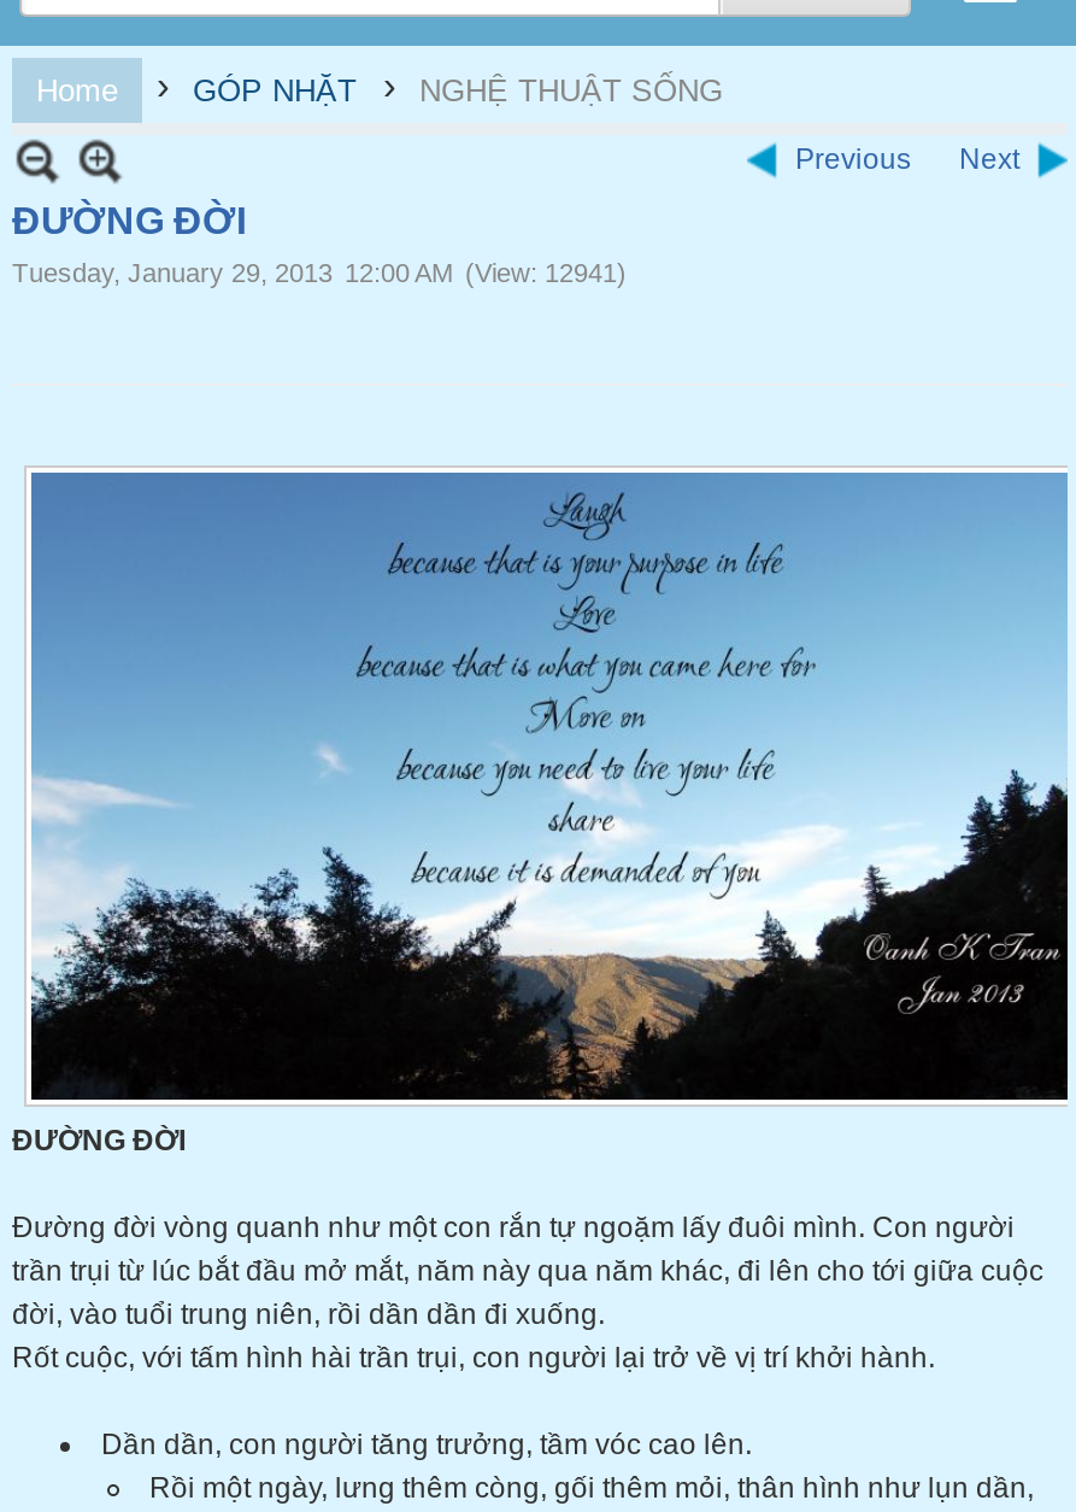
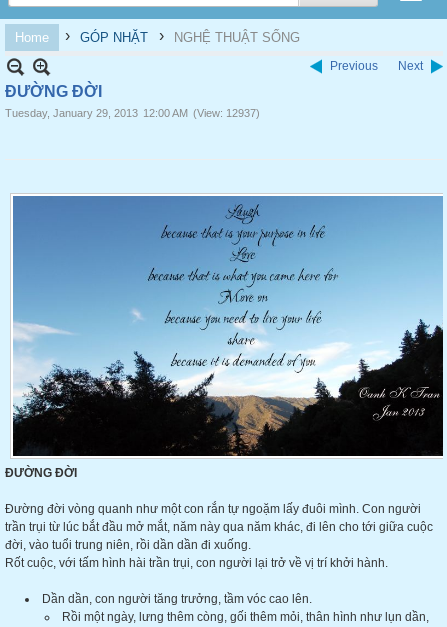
[12,258,627,287] Tuesday, January 29, 2013 12:00 AM (View: 12941) -> [5,107,260,119] Tuesday, January 29, 2013 12:00 AM (View: 12937)

